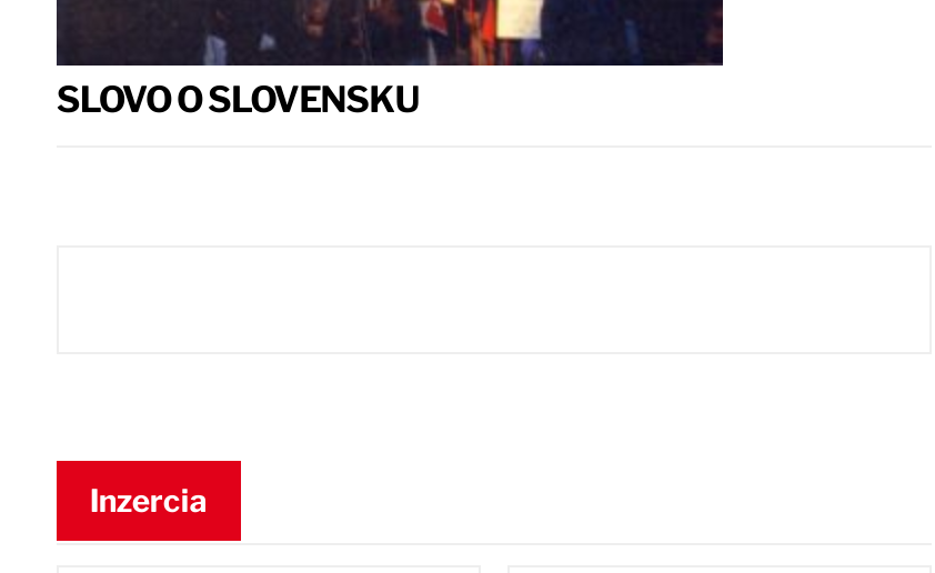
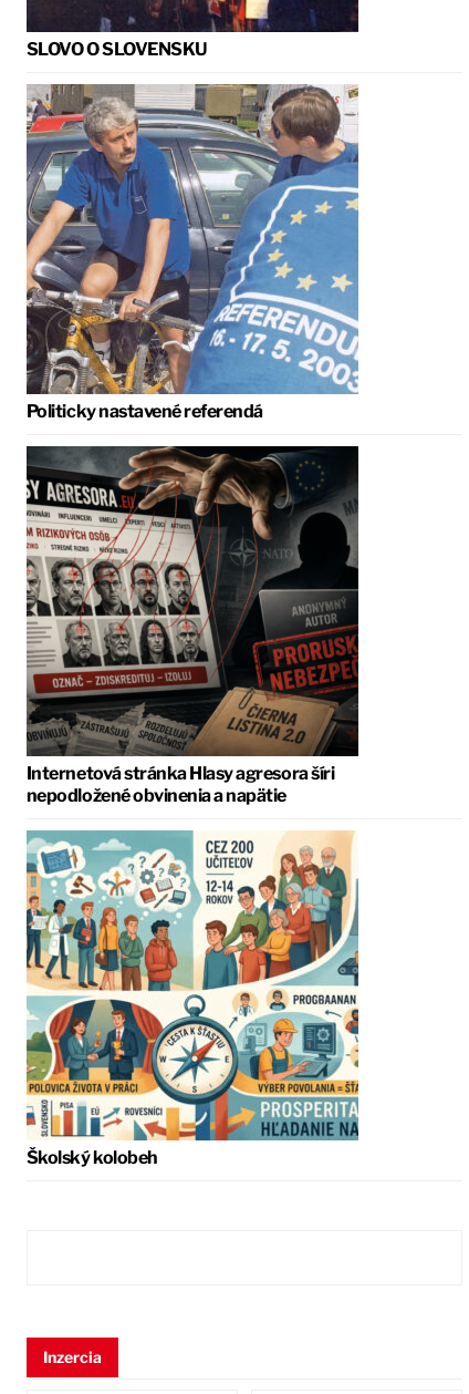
none -> [25,83,359,422] [image] | Politicky nastavené referendá
none -> [25,445,358,806] [image] | Internetová stránka Hlasy agresora šíri | nepodložené obvinenia a napätie
none -> [25,829,359,1168] [image] | Školský kolobeh

